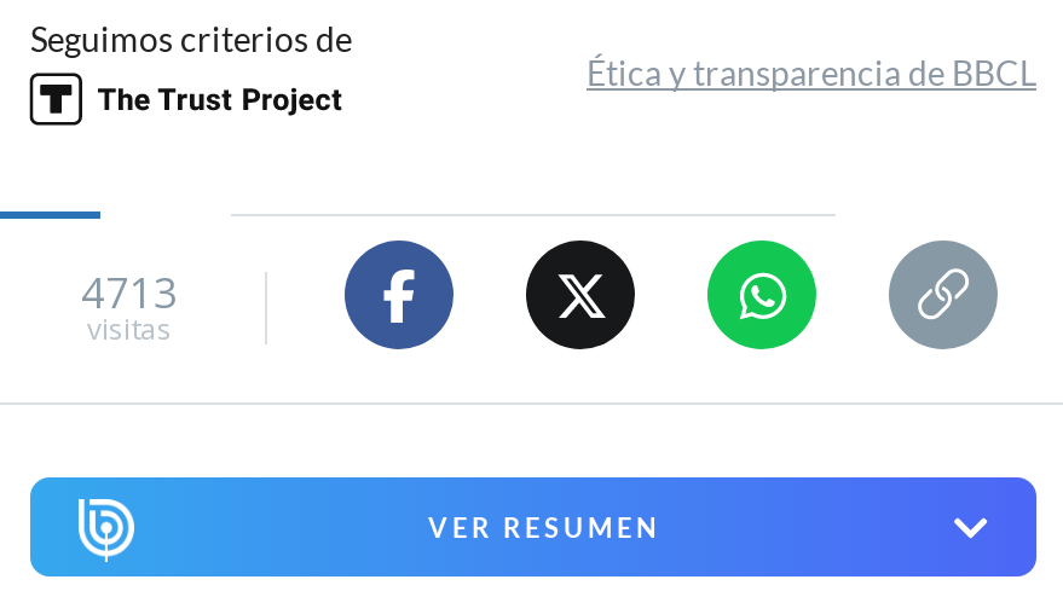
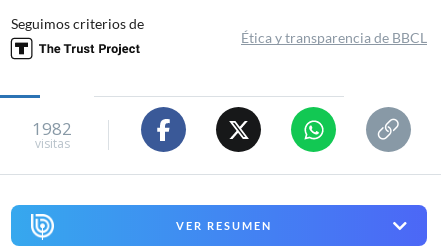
[81,265,178,320] 4713 -> [32,117,72,140] 1982

